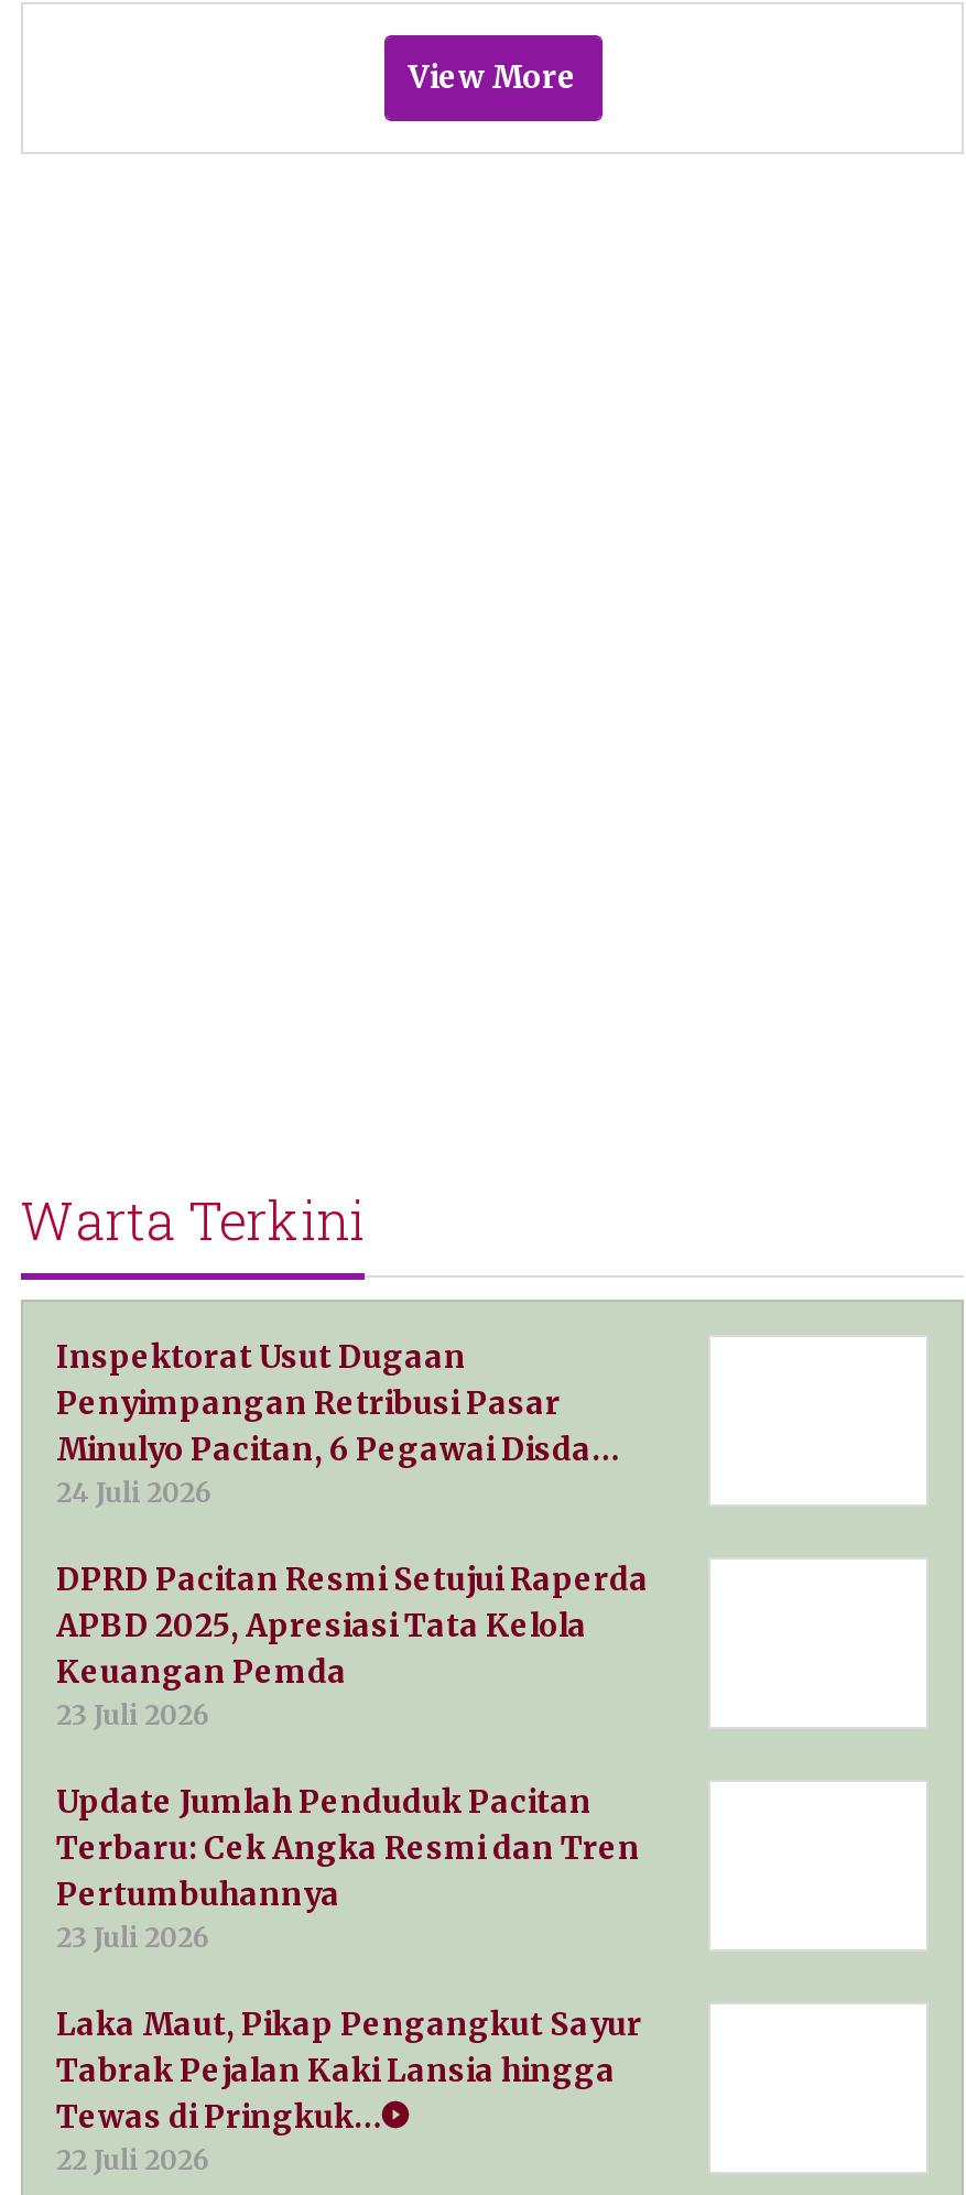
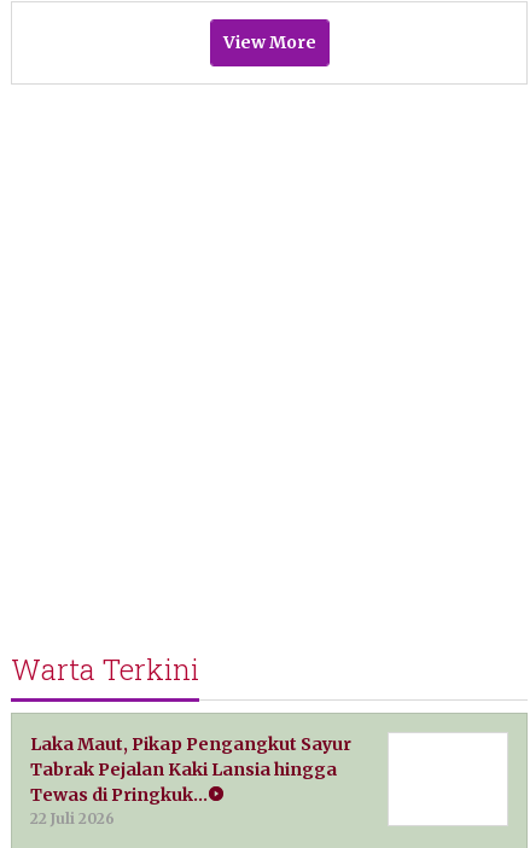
[56,1336,649,1953] Inspektorat Usut Dugaan | Penyimpangan Retribusi Pasar | Minulyo Pacitan, 6 Pegawai Disda… | 24 Juli 2026 | DPRD Pacitan Resmi Setujui Raperda | APBD 2025, Apresiasi Tata Kelola | Keuangan Pemda | 23 Juli 2026 | Update Jumlah Penduduk Pacitan | Terbaru: Cek Angka Resmi dan Tren | Pertumbuhannya | 23 Juli 2026 -> none

